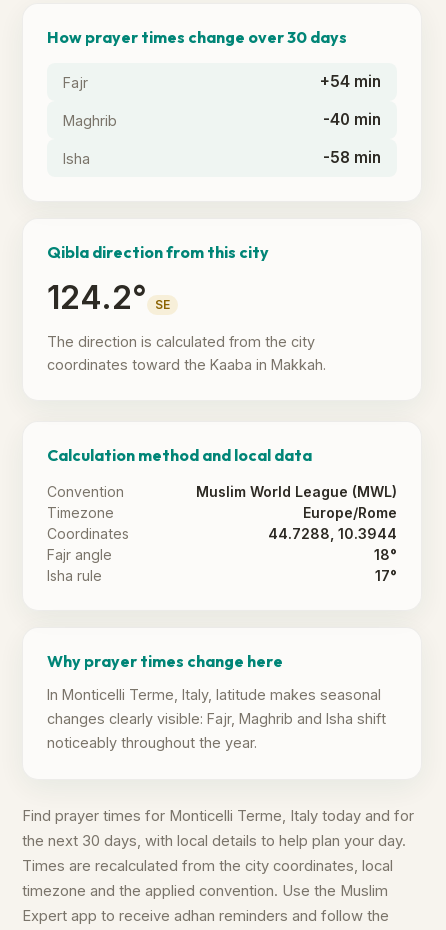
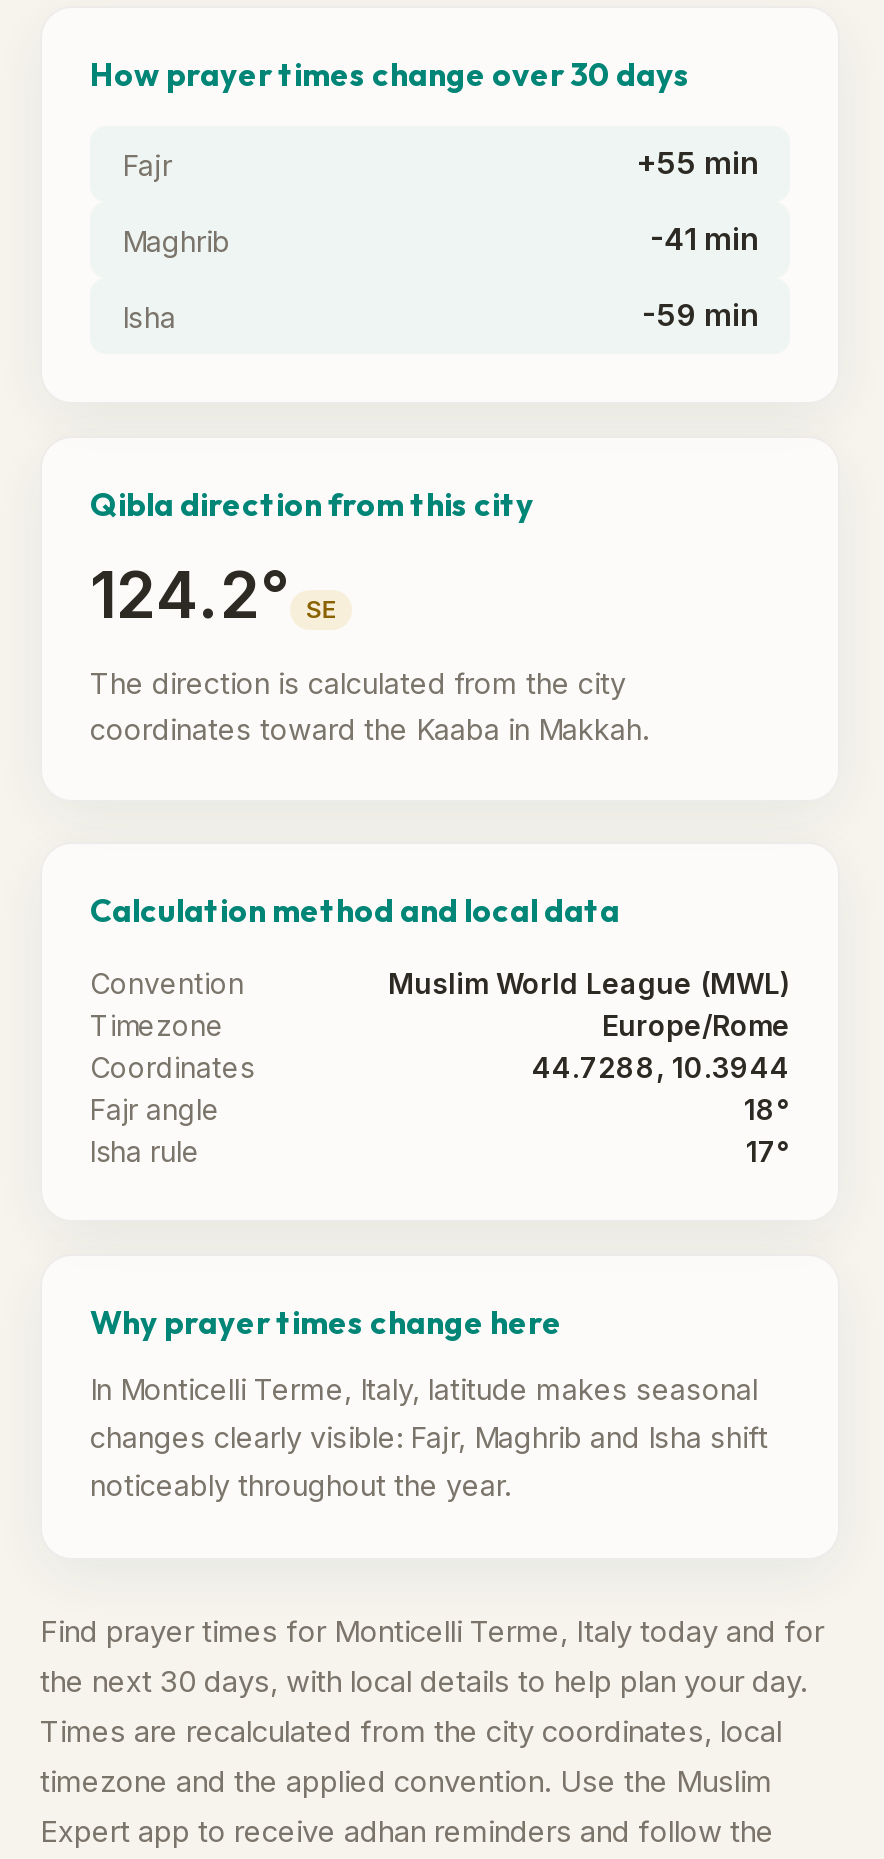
[320,72,381,91] +54 min -> [636,144,758,182] +55 min
[323,110,381,129] -40 min -> [650,220,758,258] -41 min
[323,148,381,167] -58 min -> [642,296,758,334] -59 min

